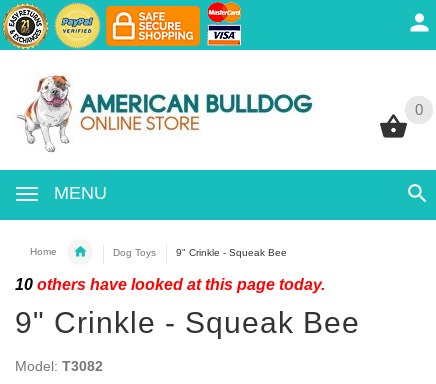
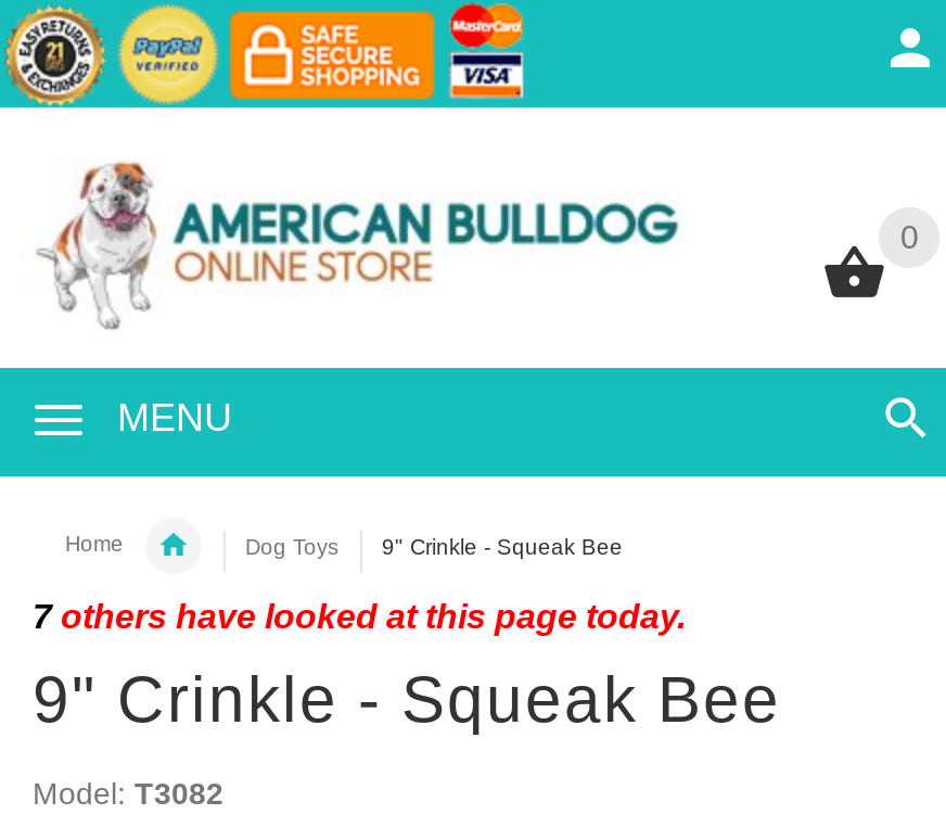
[15,276,325,293] 10 others have looked at this page today. -> [33,598,686,635] 7 others have looked at this page today.

